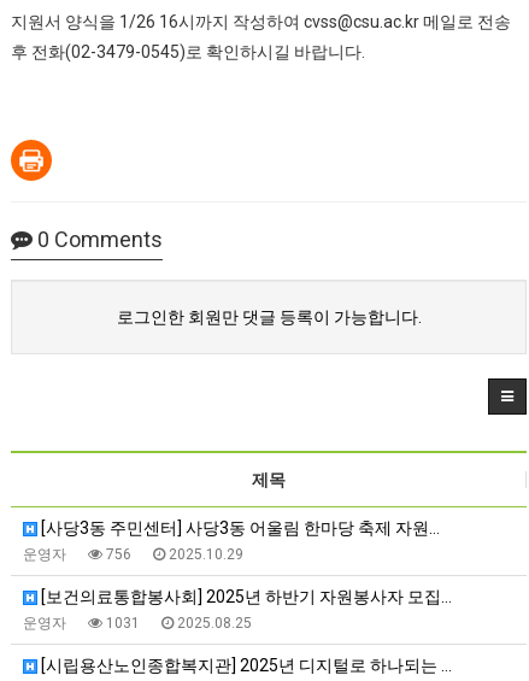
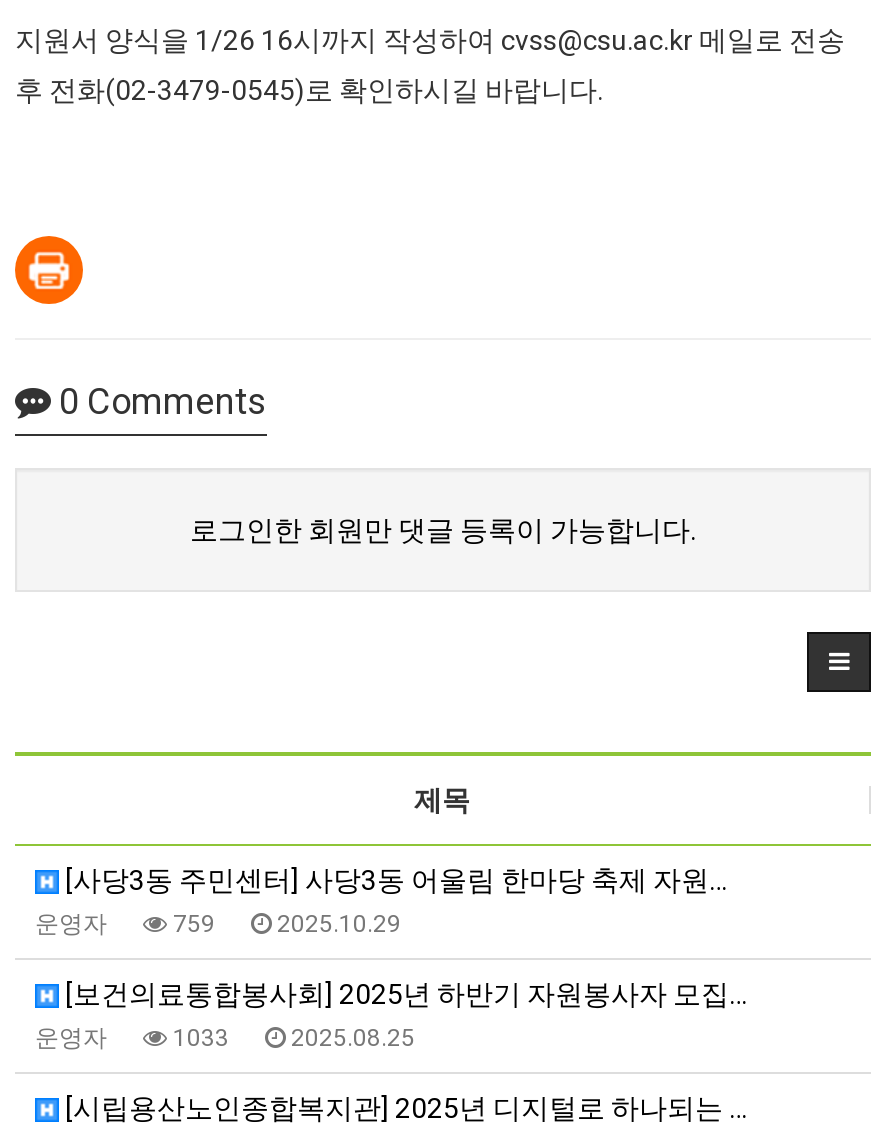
[102,546,243,563] 756 2025.10.29 -> [167,910,401,938] 759 2025.10.29
[102,615,252,631] 1031 2025.08.25 -> [167,1024,415,1052] 1033 2025.08.25

